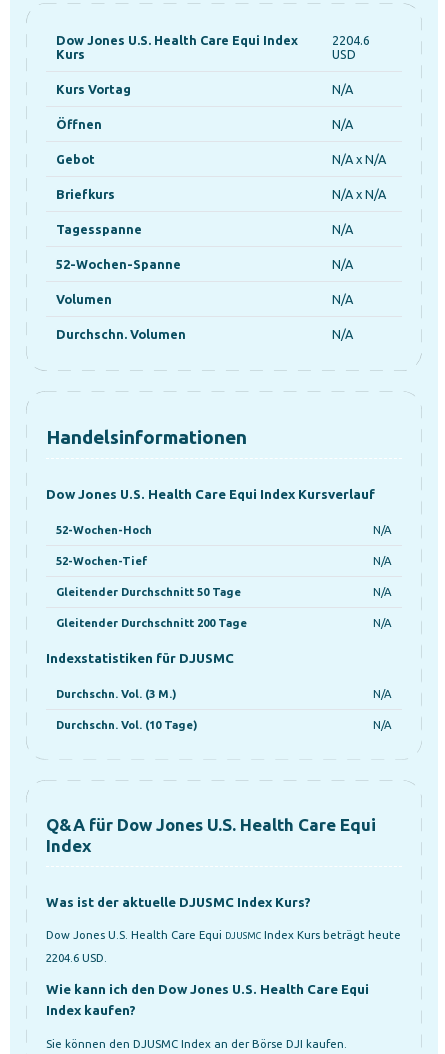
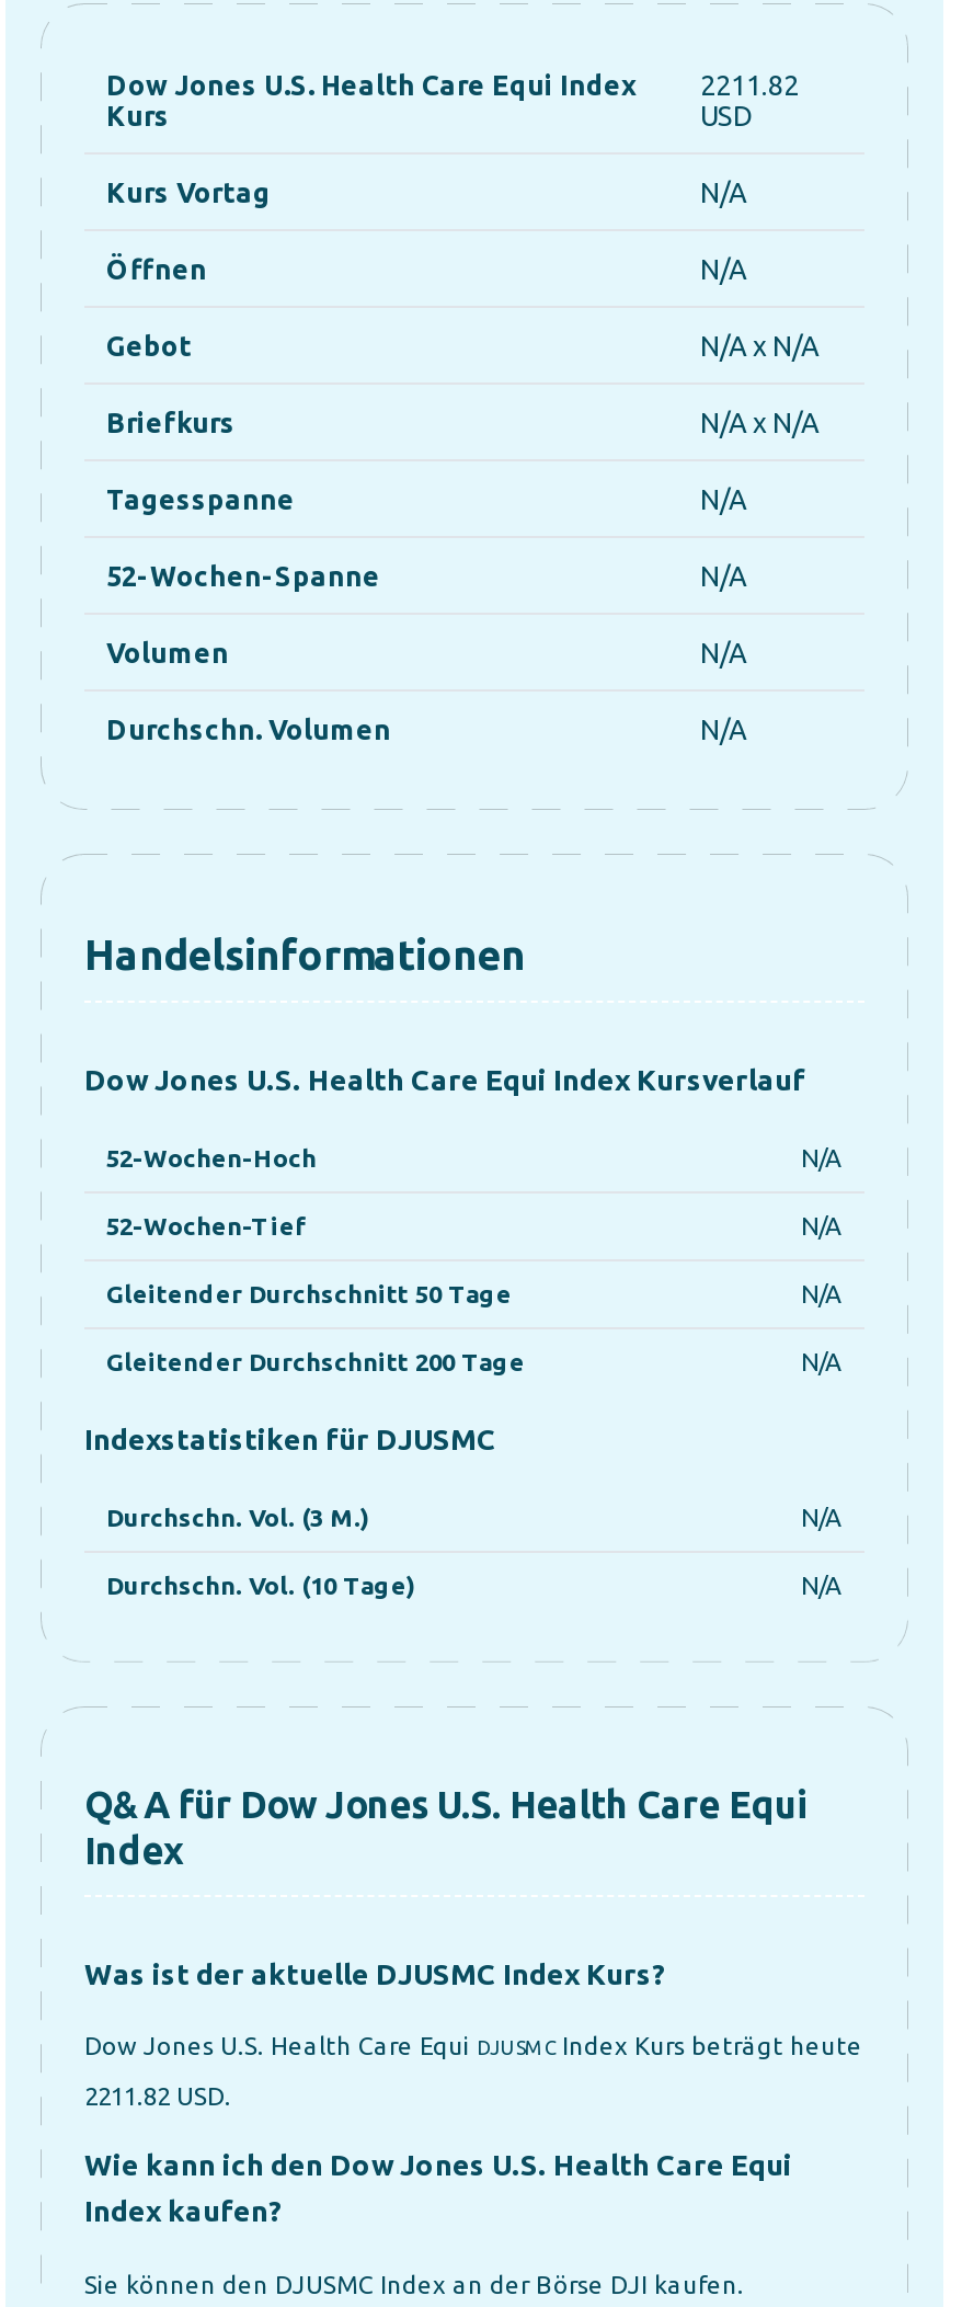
[332,33,370,47] 2204.6 -> [700,69,799,100] 2211.82
[46,951,107,964] 2204.6 USD. -> [84,2081,231,2110] 2211.82 USD.

